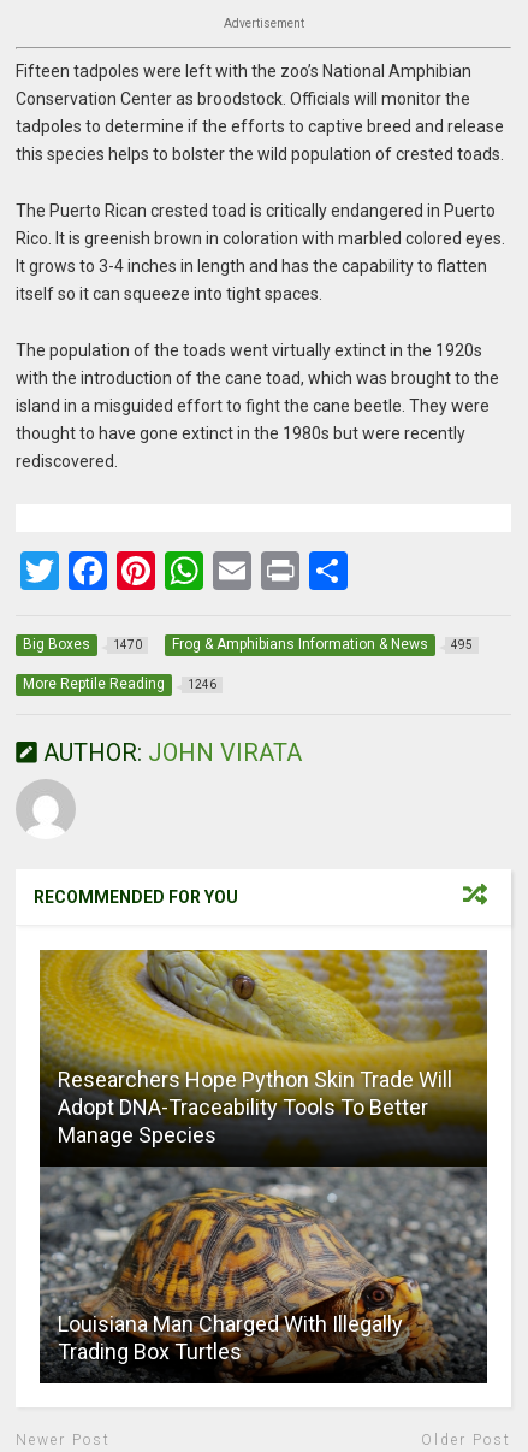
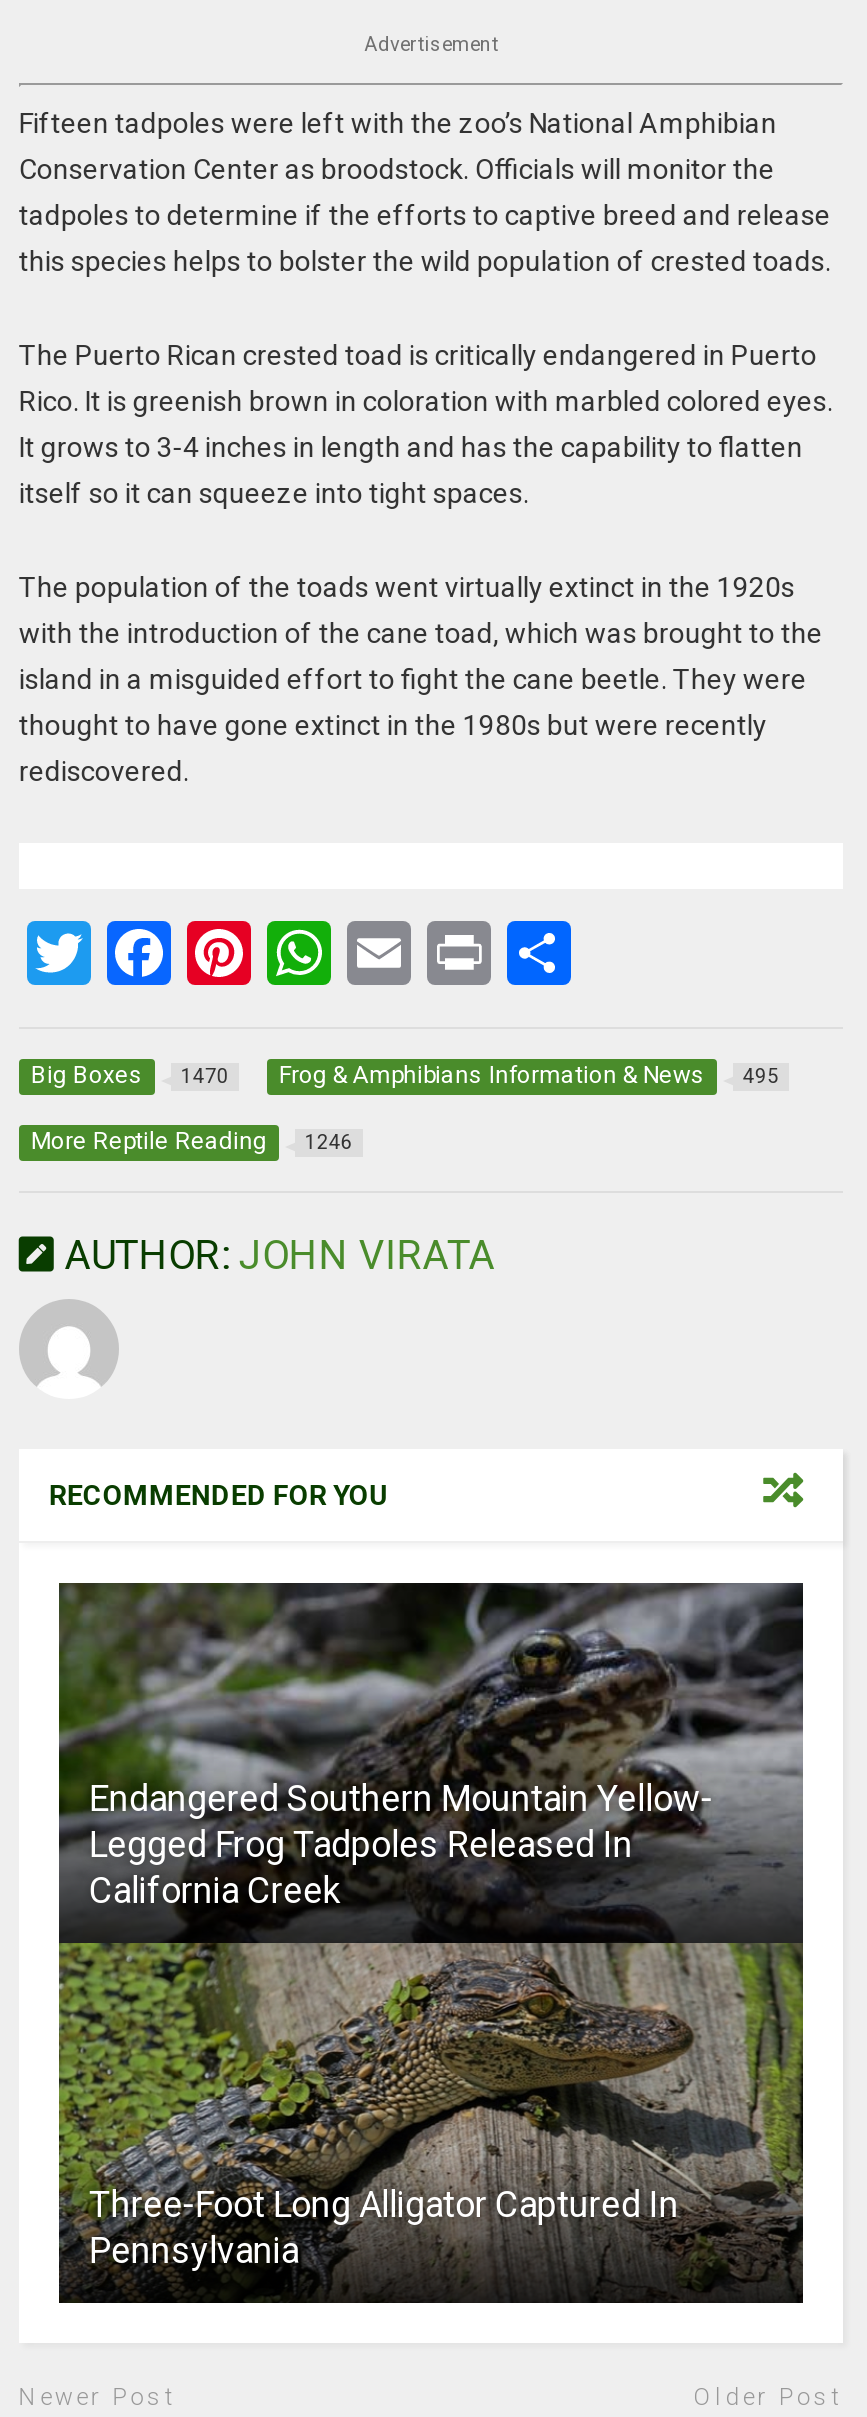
[38,949,488,1381] [image] | Researchers Hope Python Skin Trade Will | Adopt DNA-Traceability Tools To Better | Manage Species -> [57,1581,805,2301] [image] | Endangered Southern Mountain Yellow- | Legged Frog Tadpoles Released In | California Creek
[58,1311,403,1364] Louisiana Man Charged With Illegally | Trading Box Turtles -> [89,2183,679,2271] Three-Foot Long Alligator Captured In | Pennsylvania

